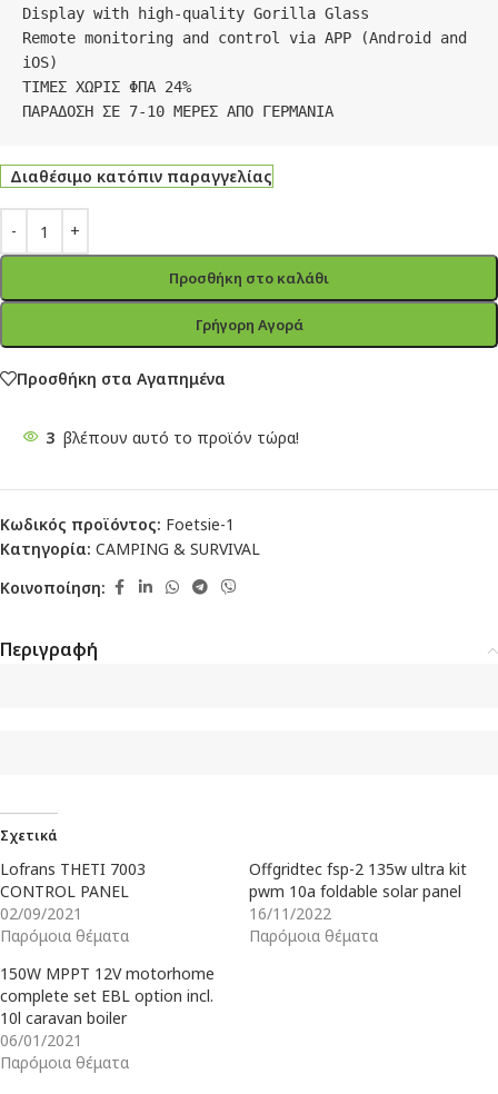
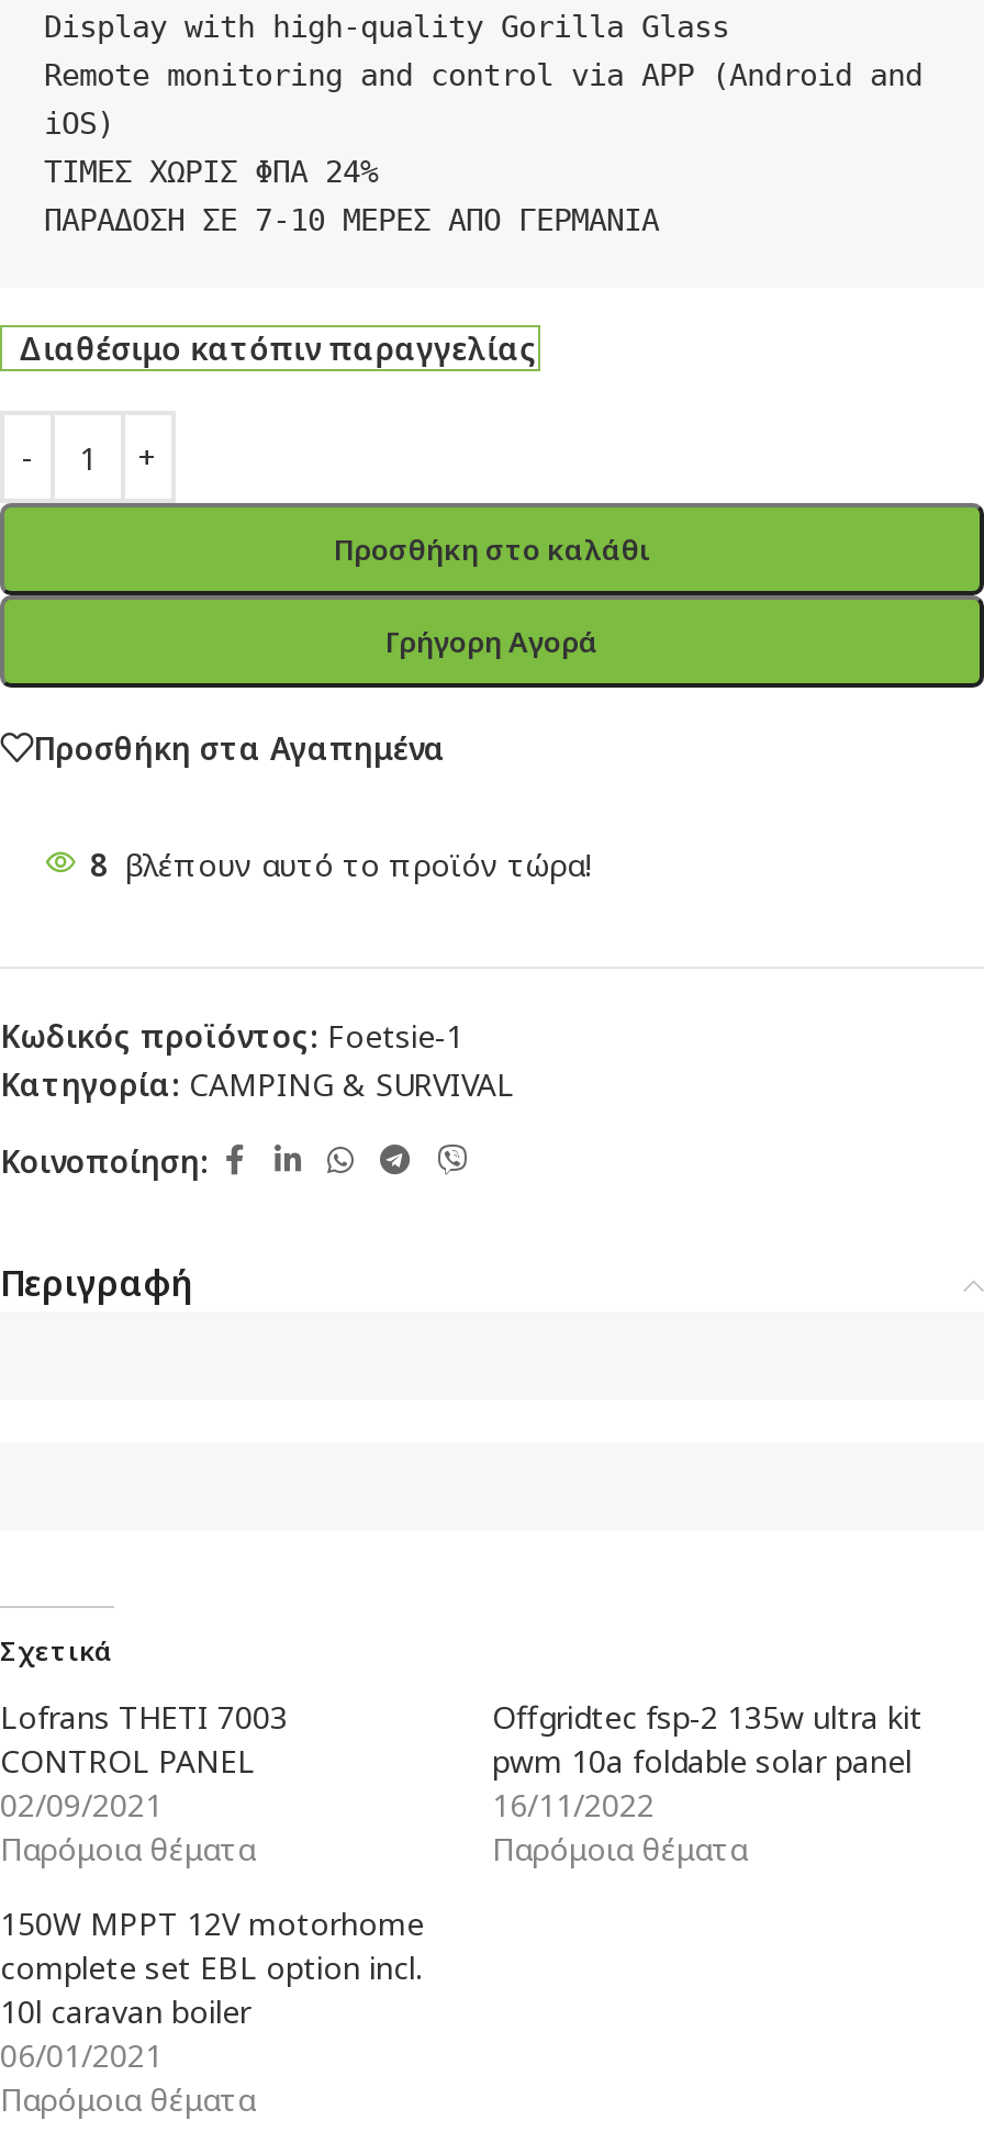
[46,427,299,448] 3 βλέπουν αυτό το προϊόν τώρα! -> [90,844,591,885] 8 βλέπουν αυτό το προϊόν τώρα!

